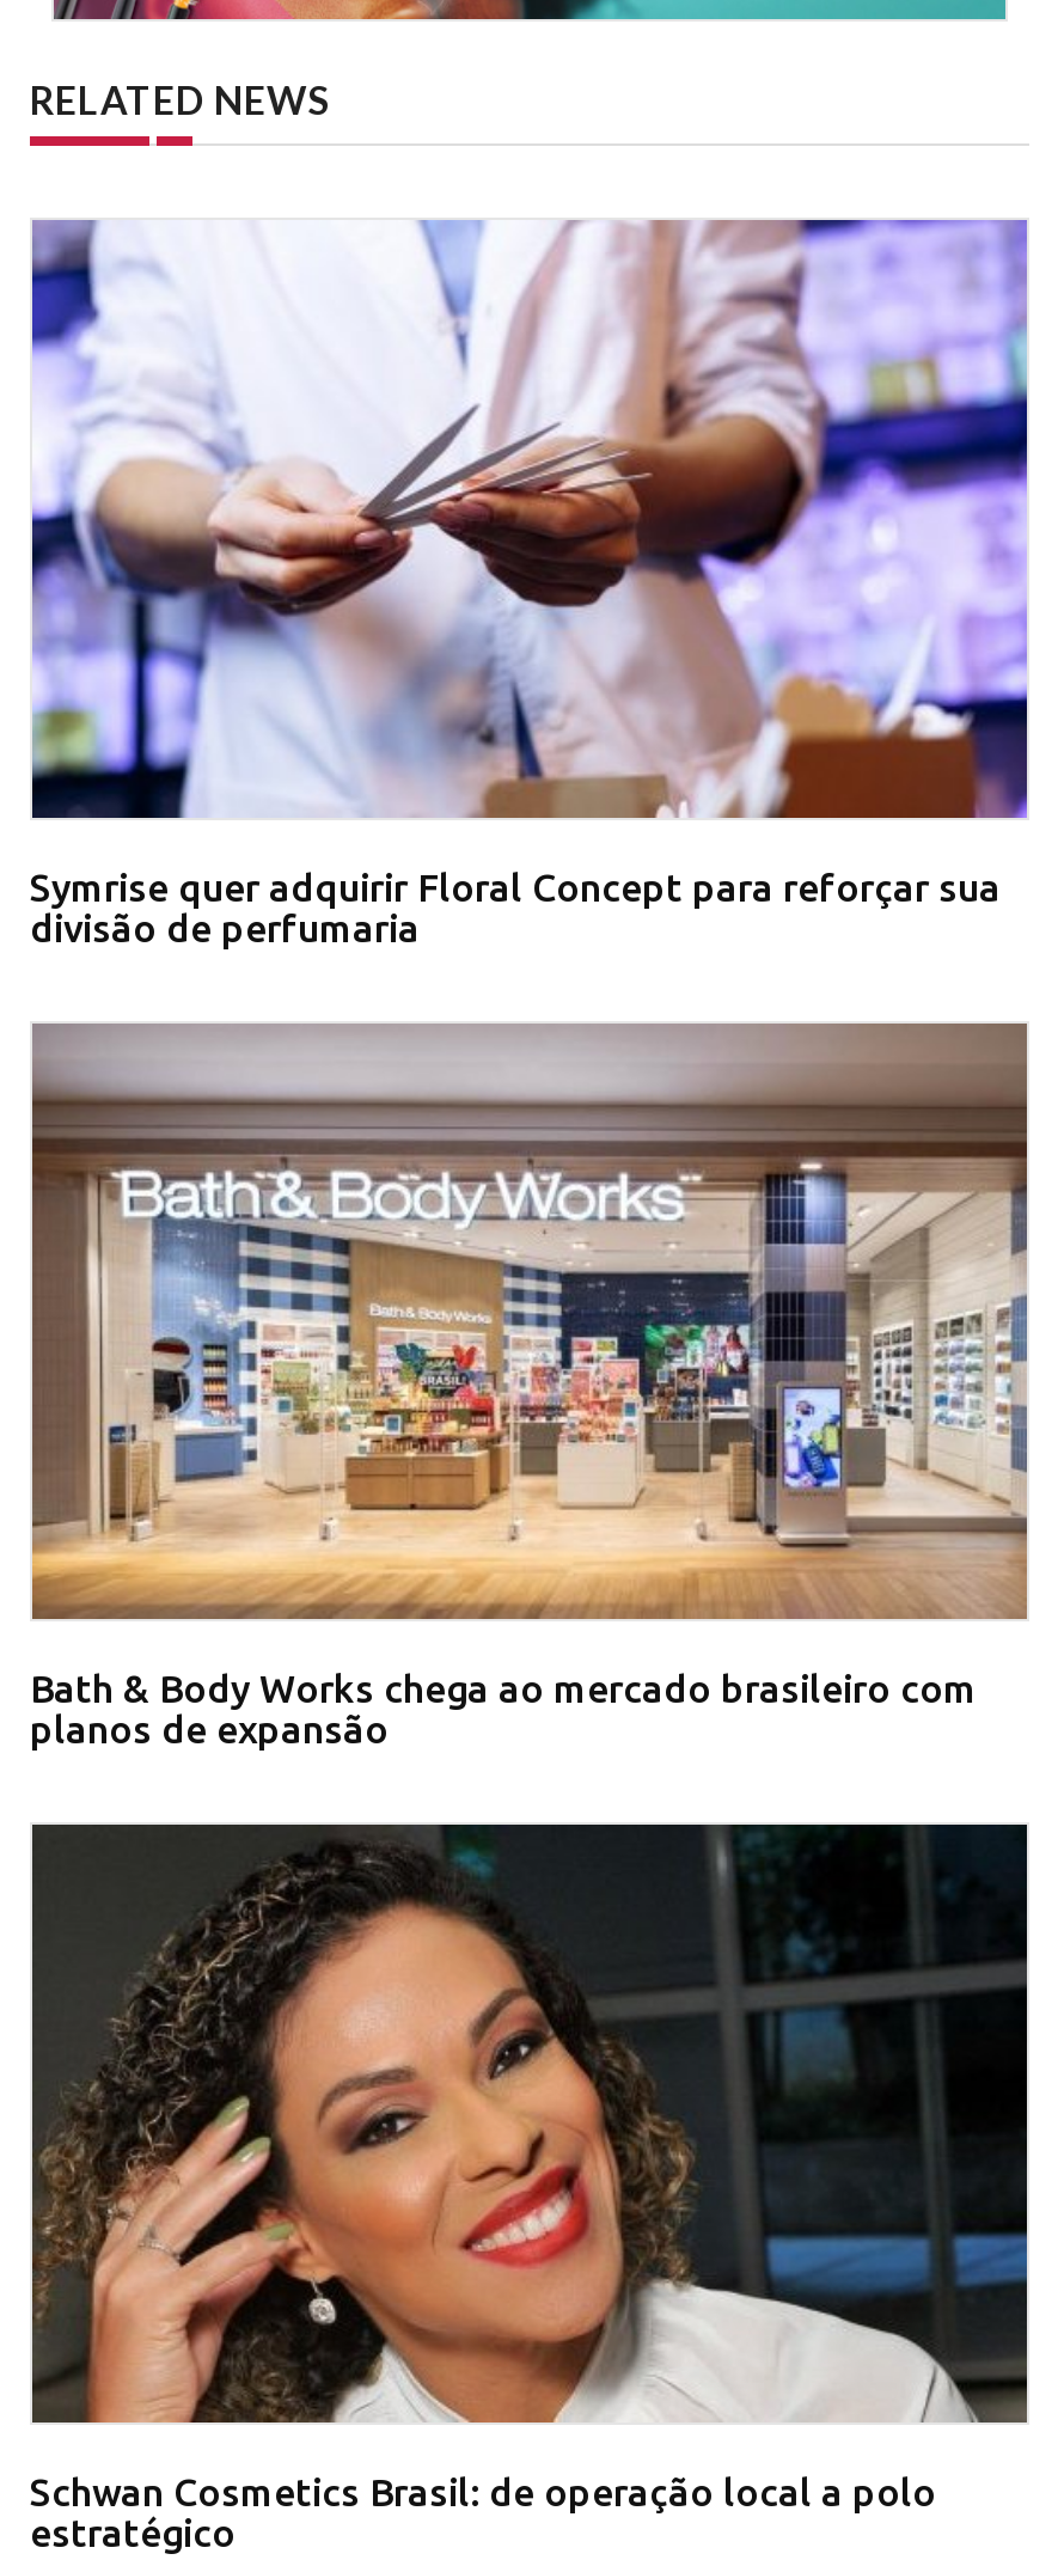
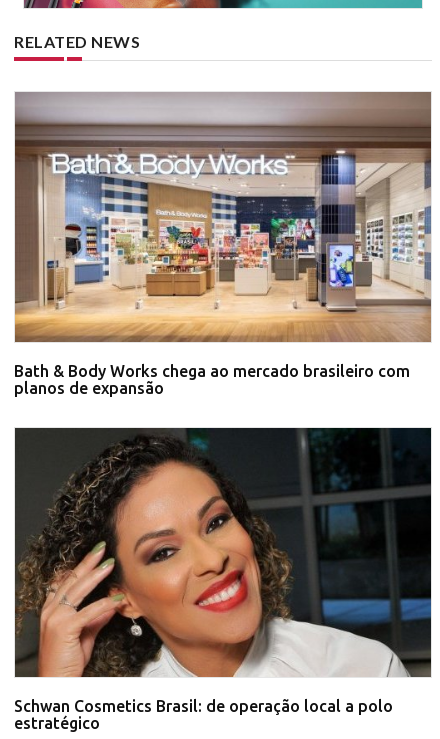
[30,218,1029,948] [image] | Symrise quer adquirir Floral Concept para reforçar sua | divisão de perfumaria -> none

